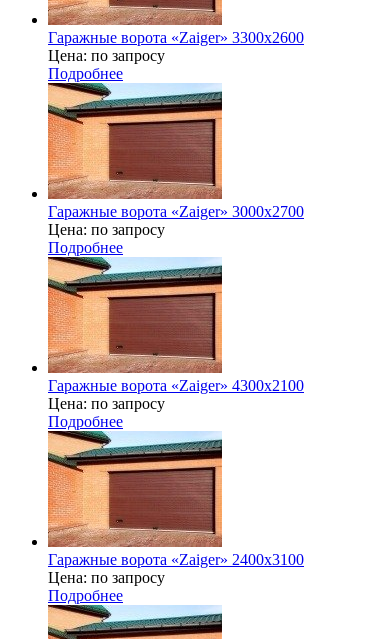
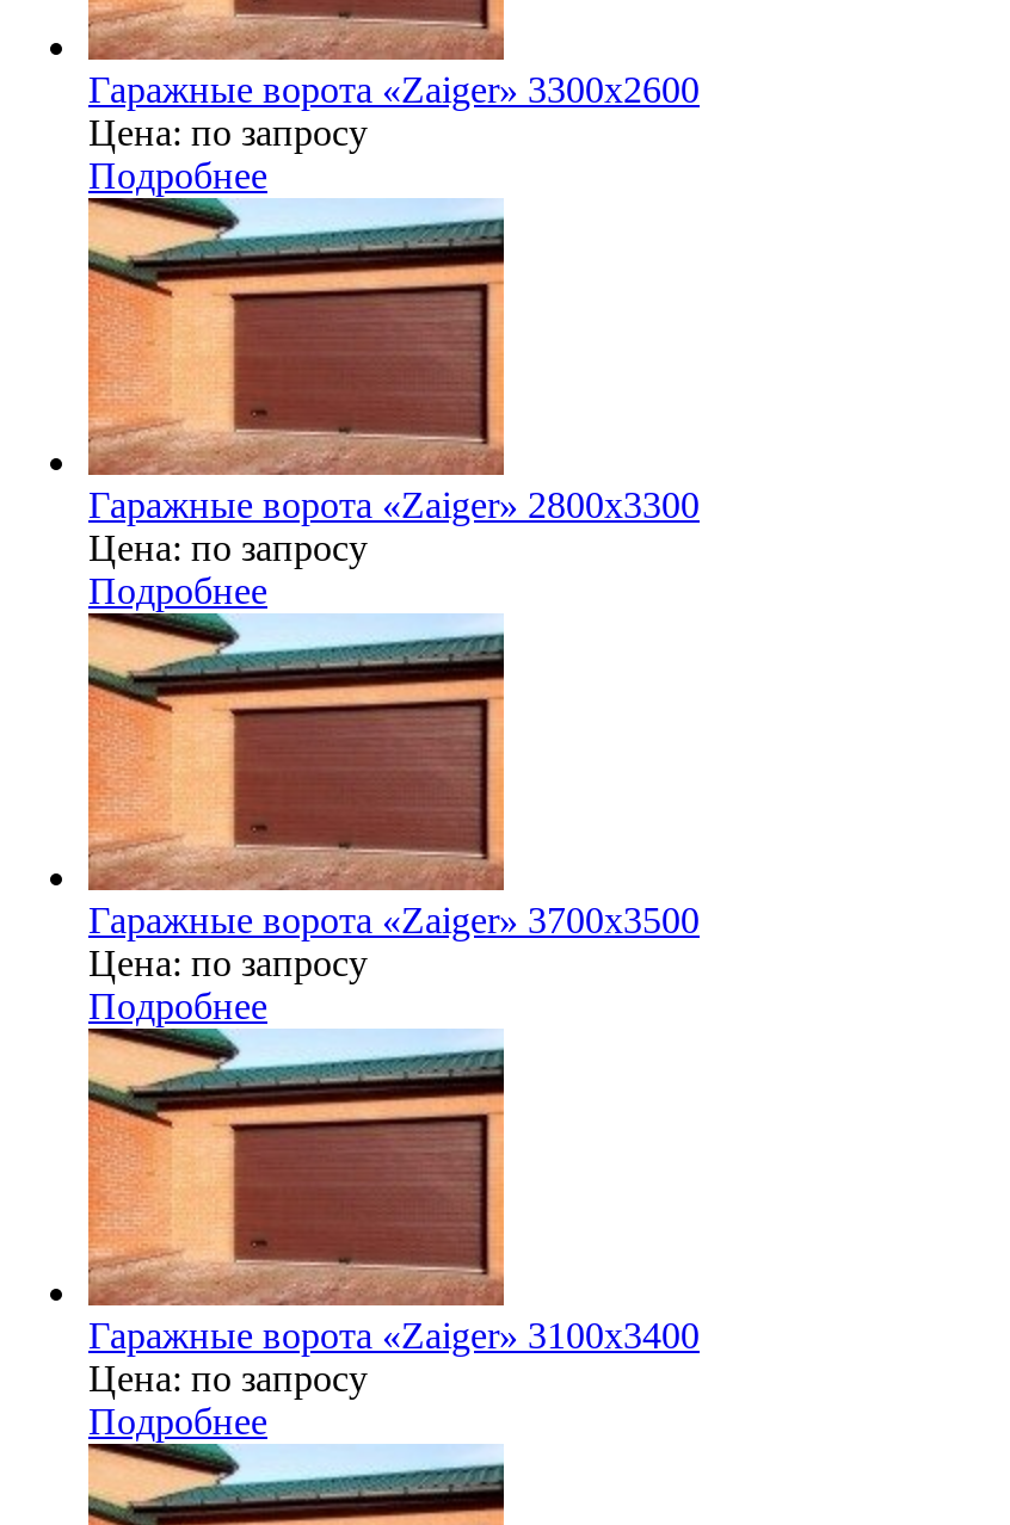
[48,203,304,220] Гаражные ворота «Zaiger» 3000x2700 -> [88,484,700,524] Гаражные ворота «Zaiger» 2800x3300
[48,377,304,394] Гаражные ворота «Zaiger» 4300х2100 -> [88,899,700,940] Гаражные ворота «Zaiger» 3700х3500
[48,551,304,568] Гаражные ворота «Zaiger» 2400x3100 -> [88,1314,700,1355] Гаражные ворота «Zaiger» 3100х3400

